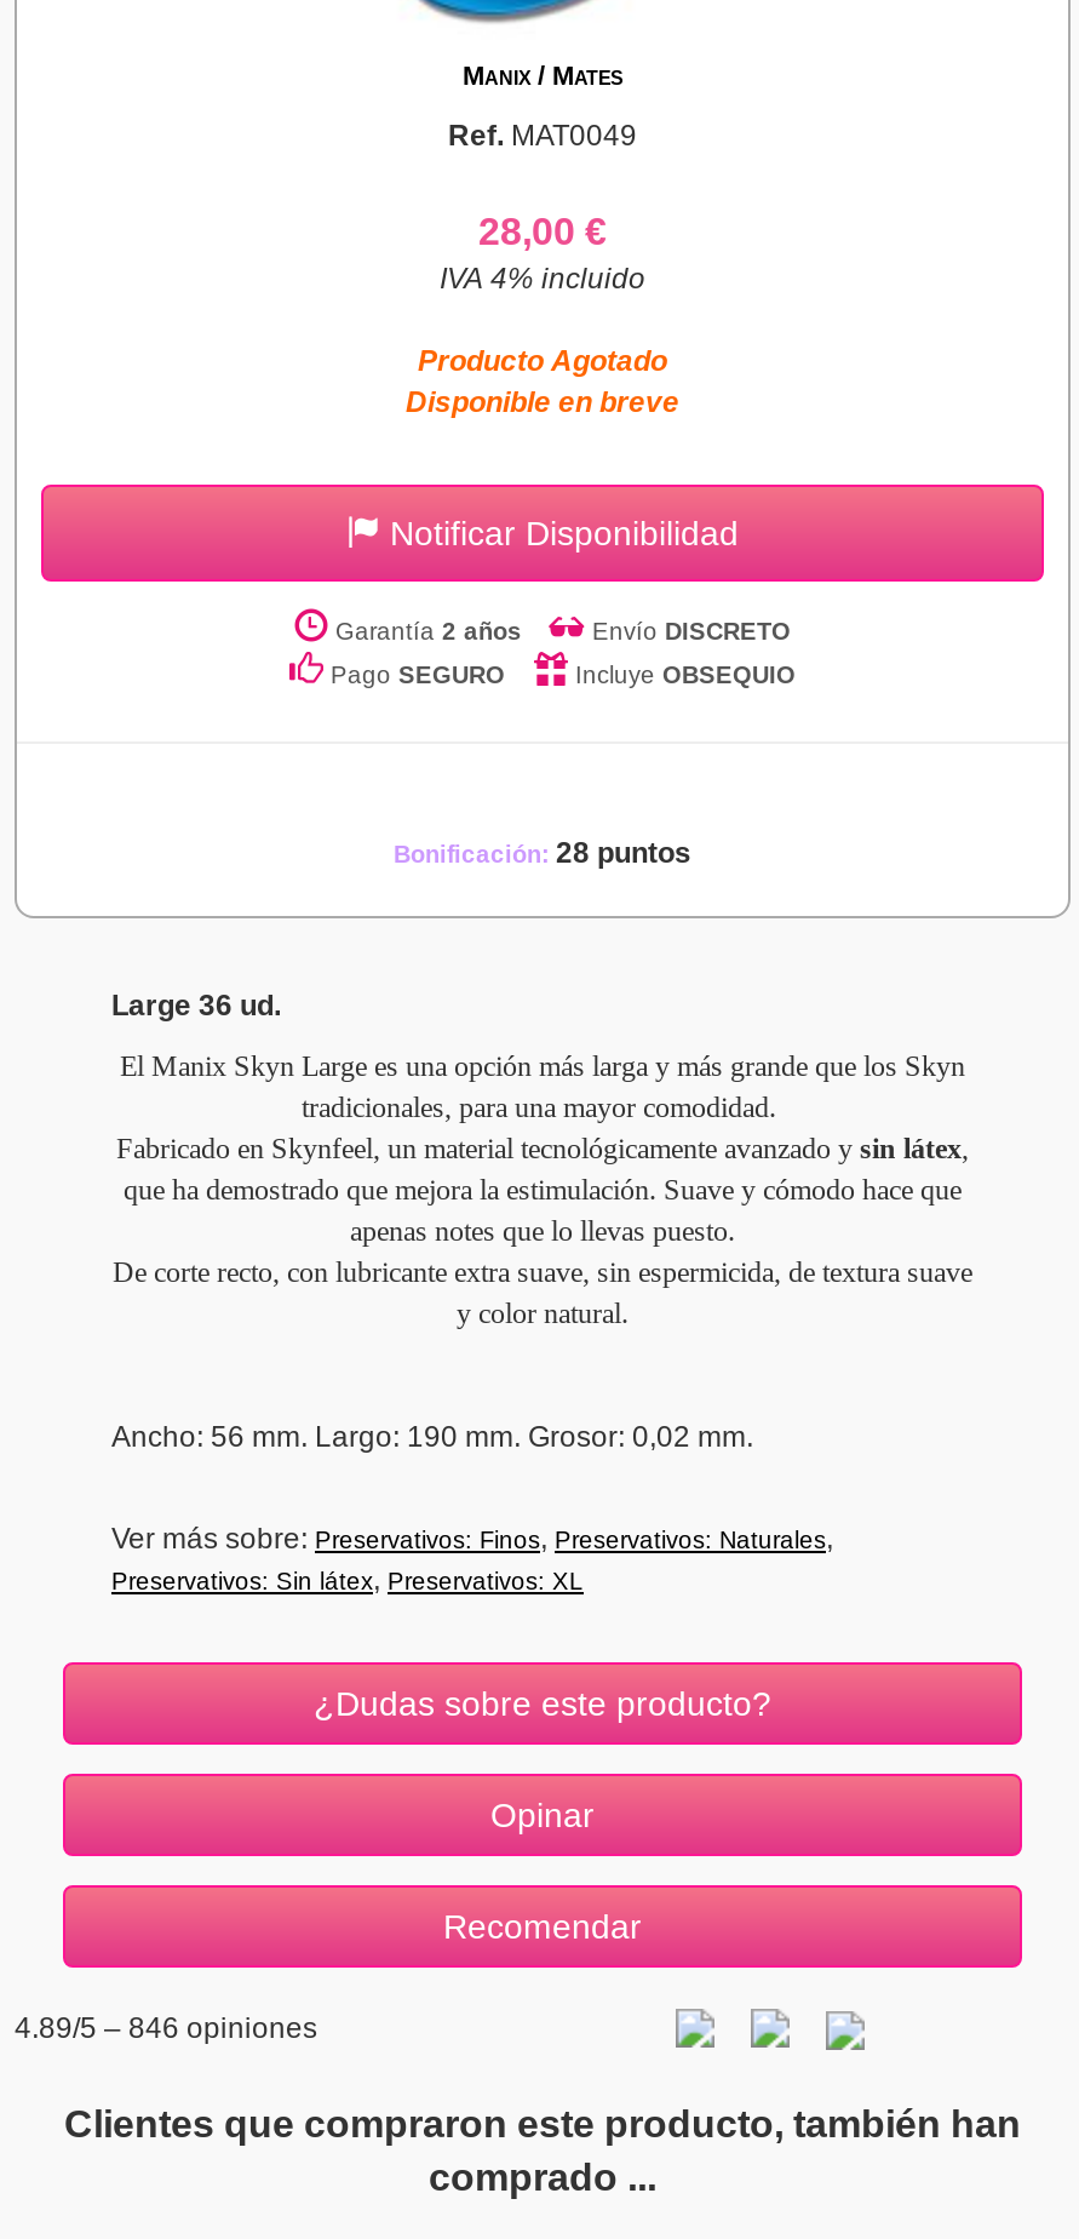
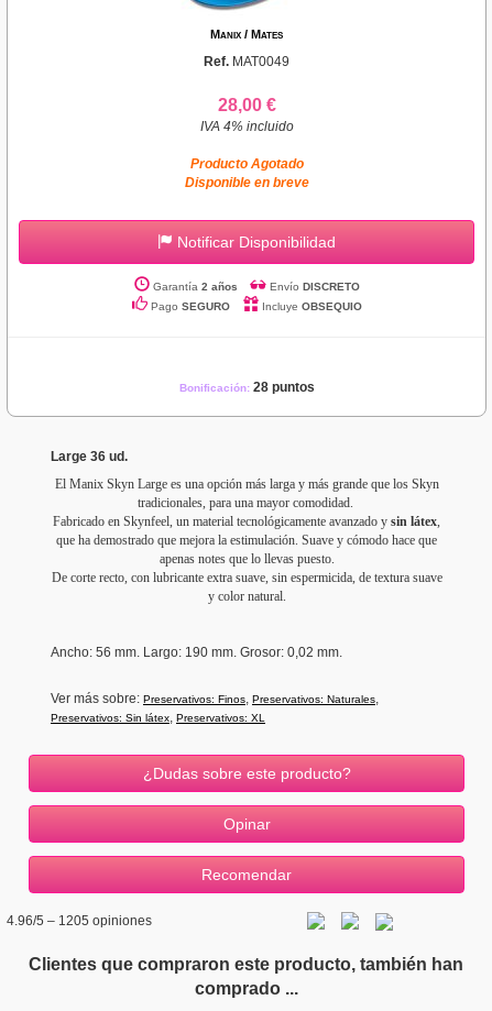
[15,2011,317,2045] 4.89/5 – 846 opiniones -> [7,913,152,928] 4.96/5 – 1205 opiniones

